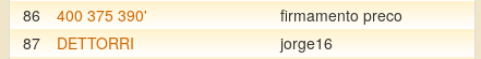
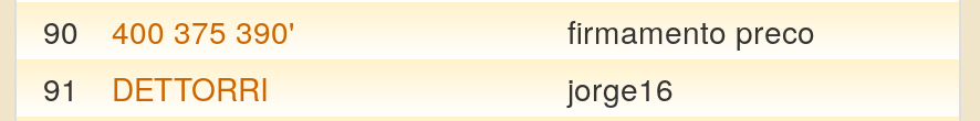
[23,4,147,26] 86 400 375 390' -> [43,9,295,53] 90 400 375 390'
[23,32,134,54] 87 DETTORRI -> [43,66,269,110] 91 DETTORRI

